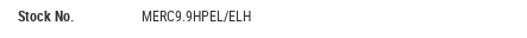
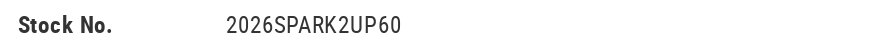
[142,9,251,25] MERC9.9HPEL/ELH -> [226,12,402,40] 2026SPARK2UP60

